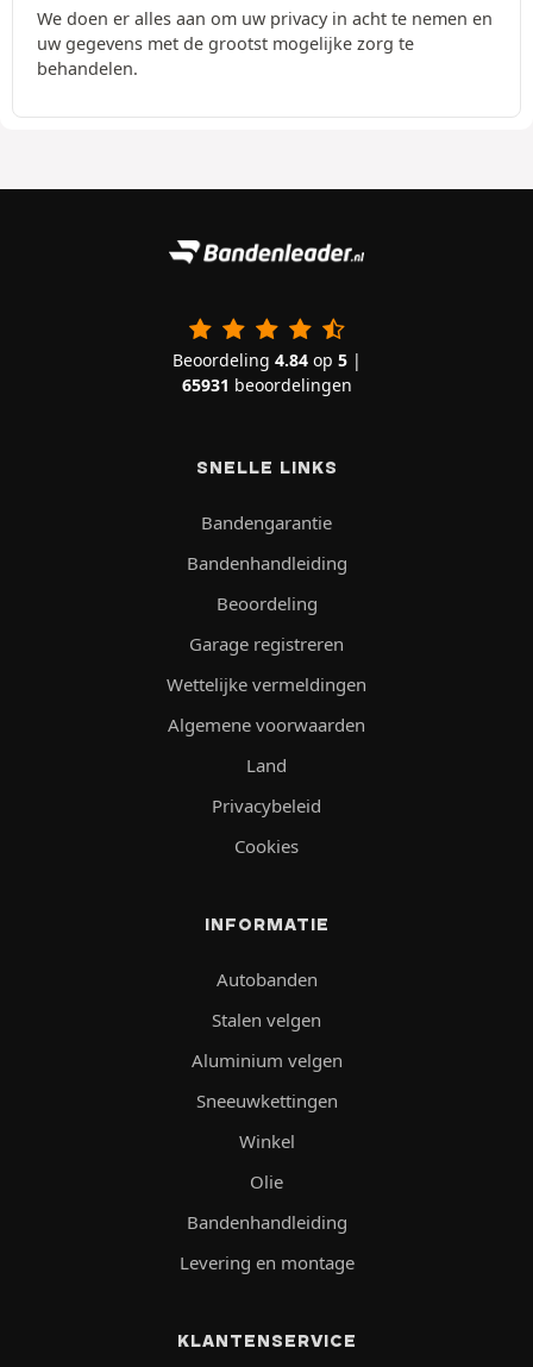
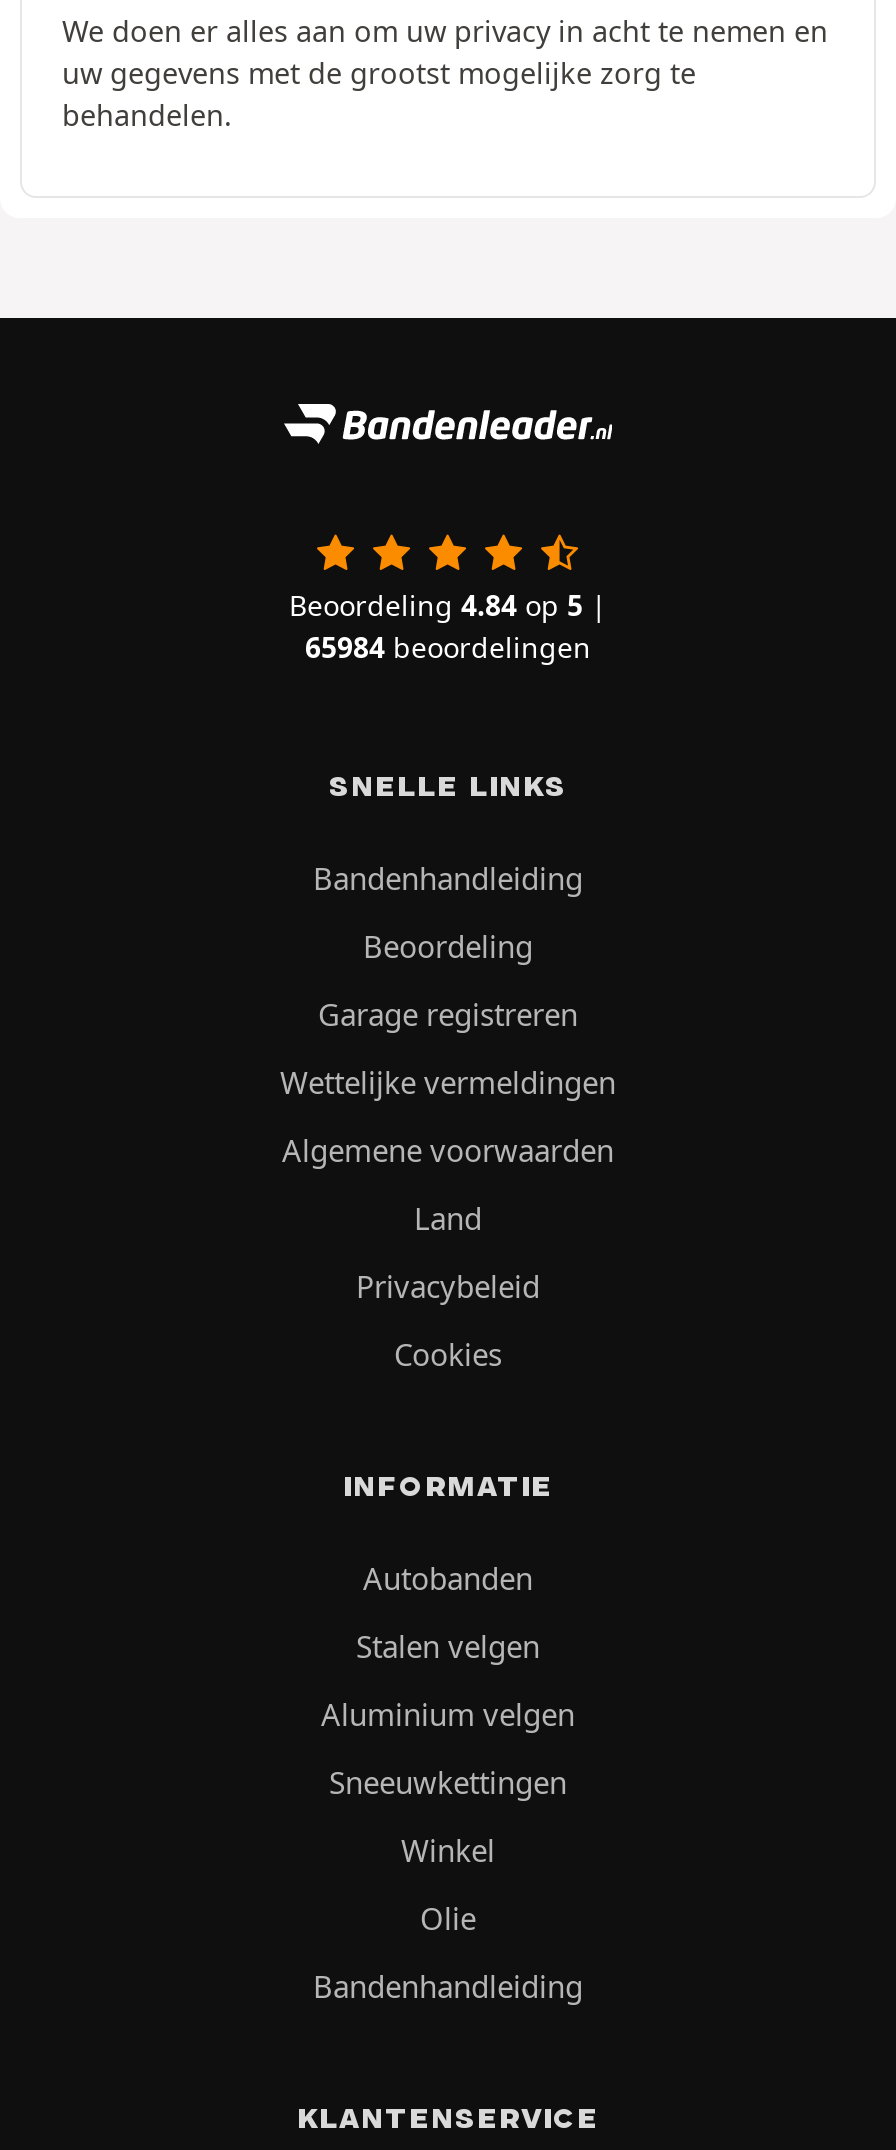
[181,373,352,396] 65931 beoordelingen -> [305,628,591,666] 65984 beoordelingen
[201,510,332,534] Bandengarantie -> none
[179,1250,354,1274] Levering en montage -> none

